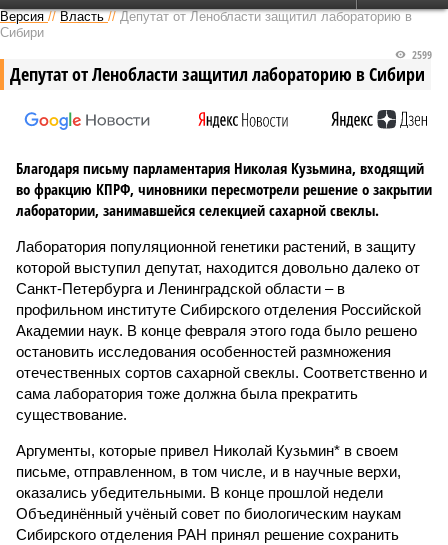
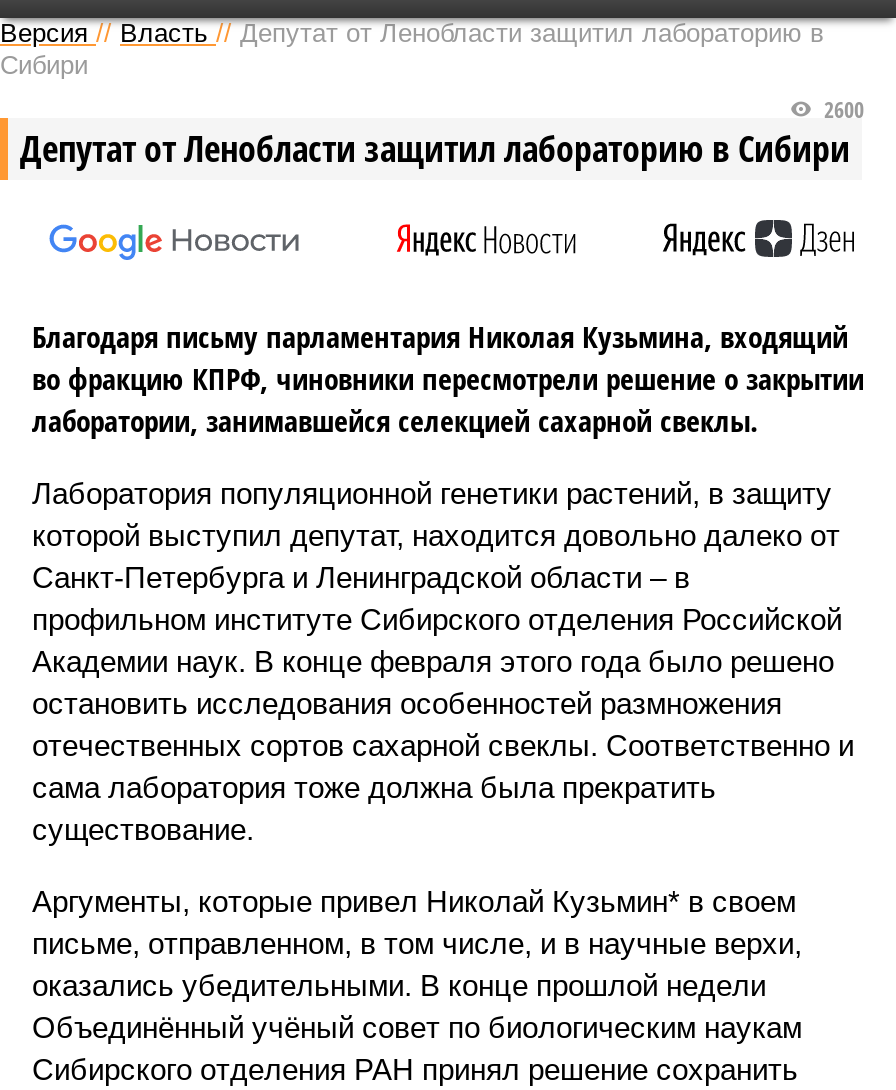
[409,47,432,62] 2599 -> [818,94,864,124] 2600

